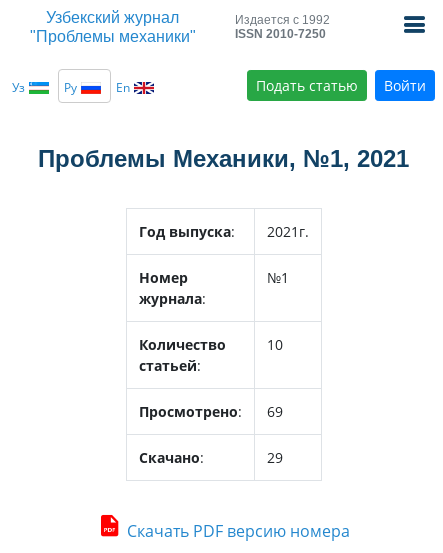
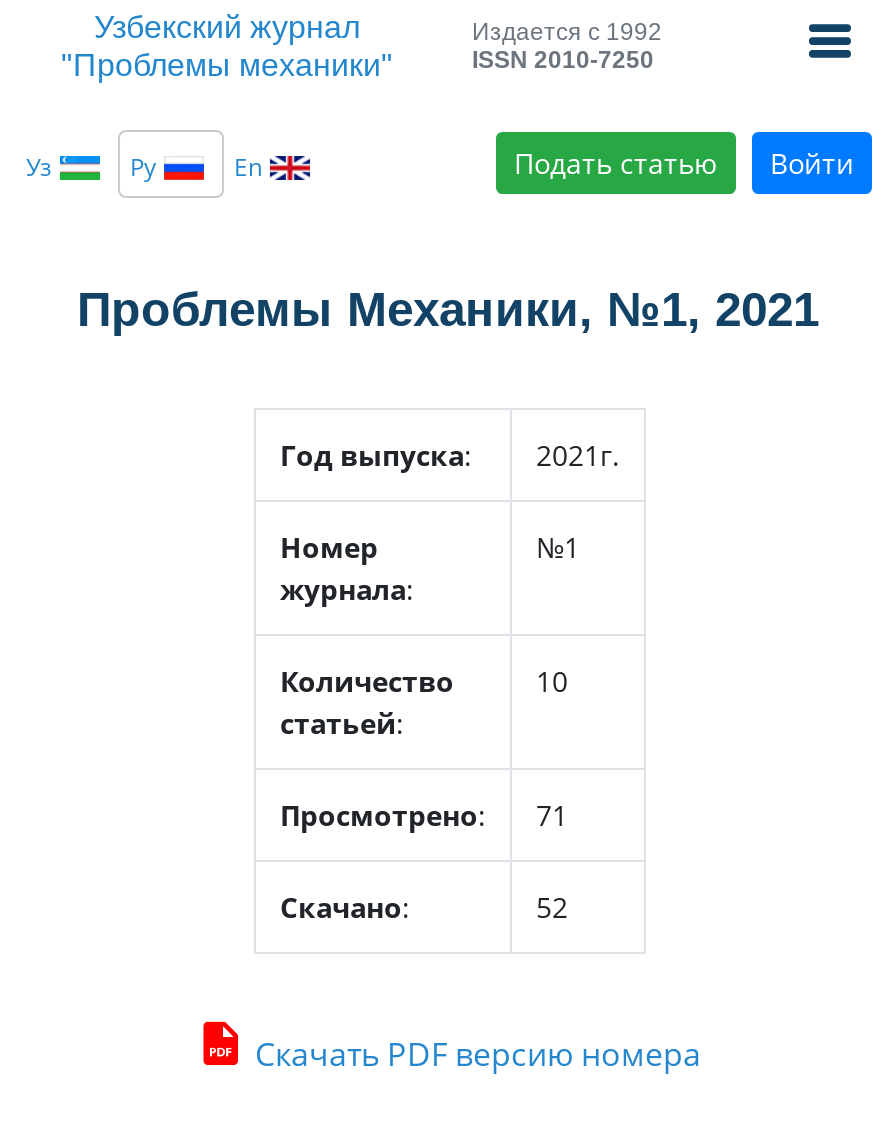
[139,402,283,421] Просмотрено: 69 -> [280,796,568,834] Просмотрено: 71
[267,448,283,467] 29 -> [536,888,568,926] 52

